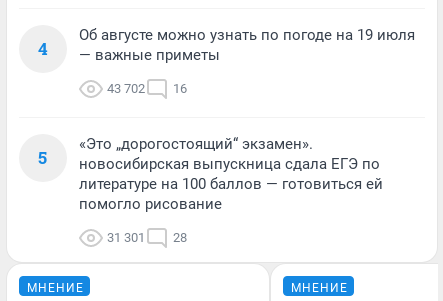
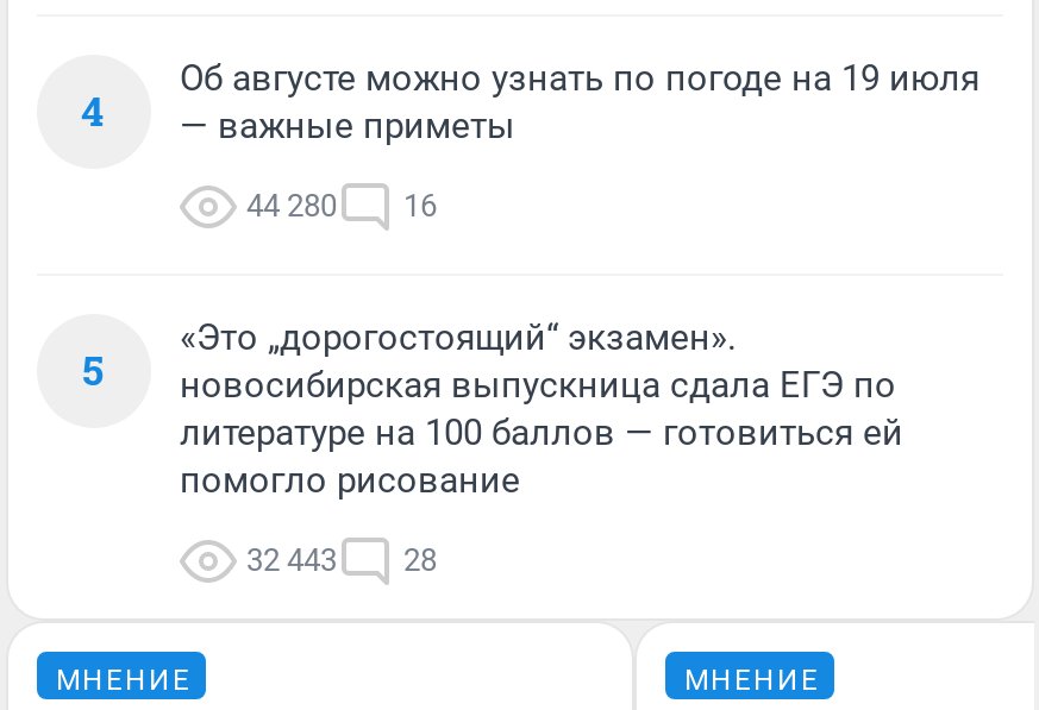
[107,81,187,96] 43 702 16 -> [246,188,437,224] 44 280 16
[107,230,187,245] 31 301 28 -> [246,543,437,578] 32 443 28

